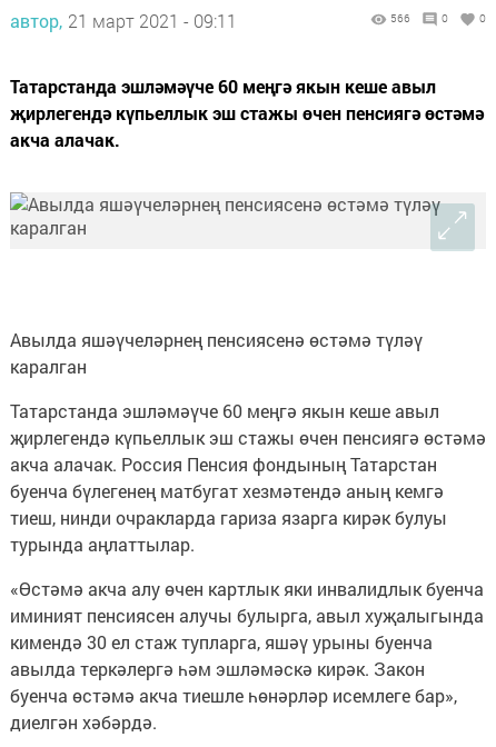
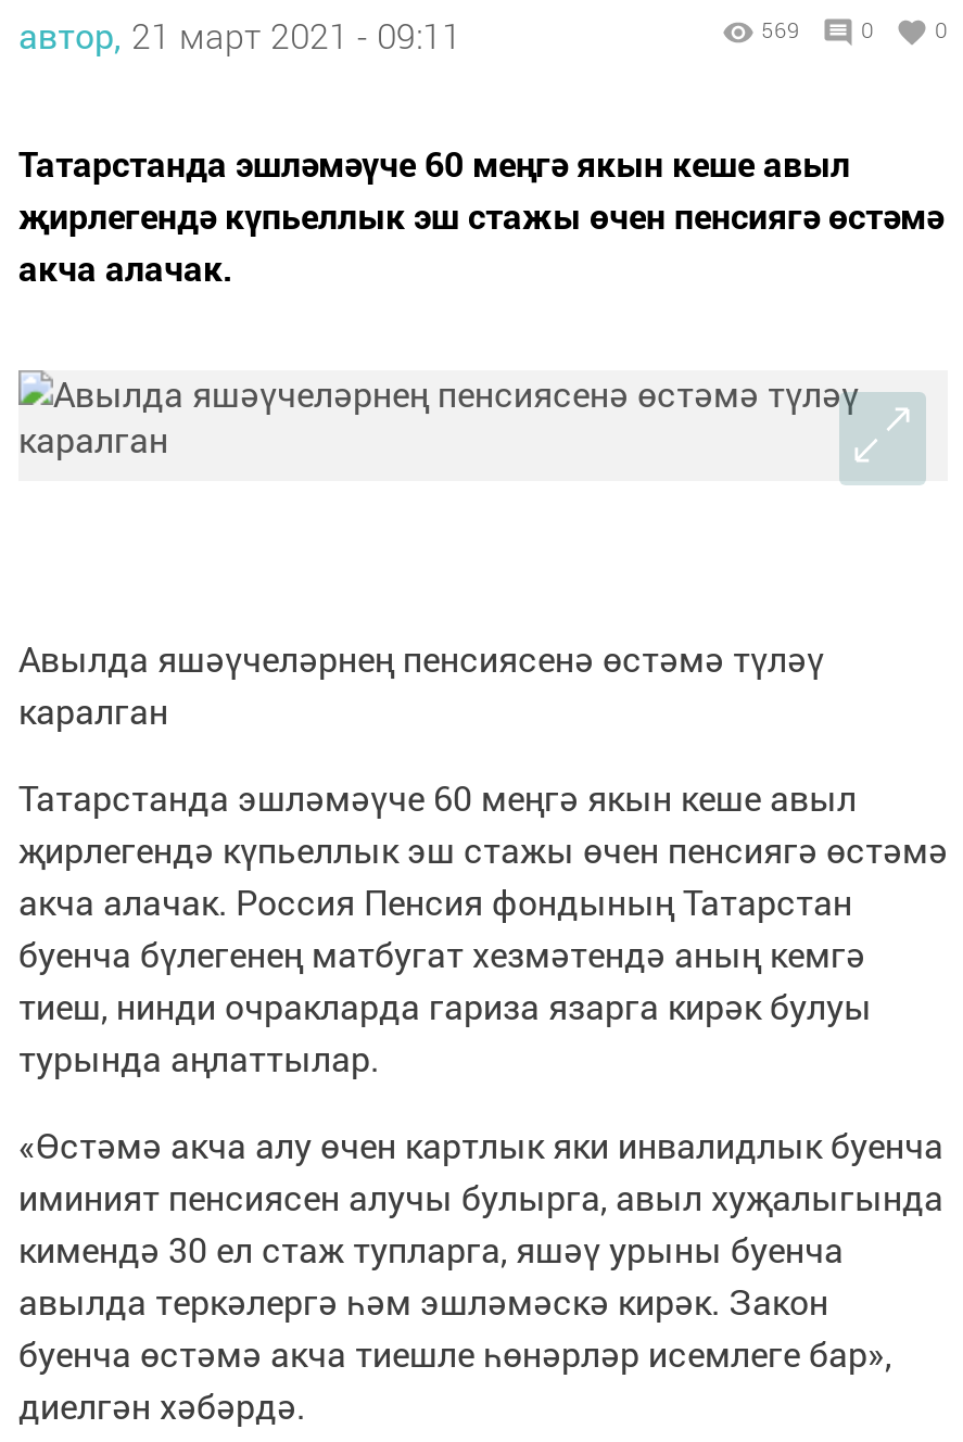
[390,11,410,26] 566 -> [761,17,800,45] 569

